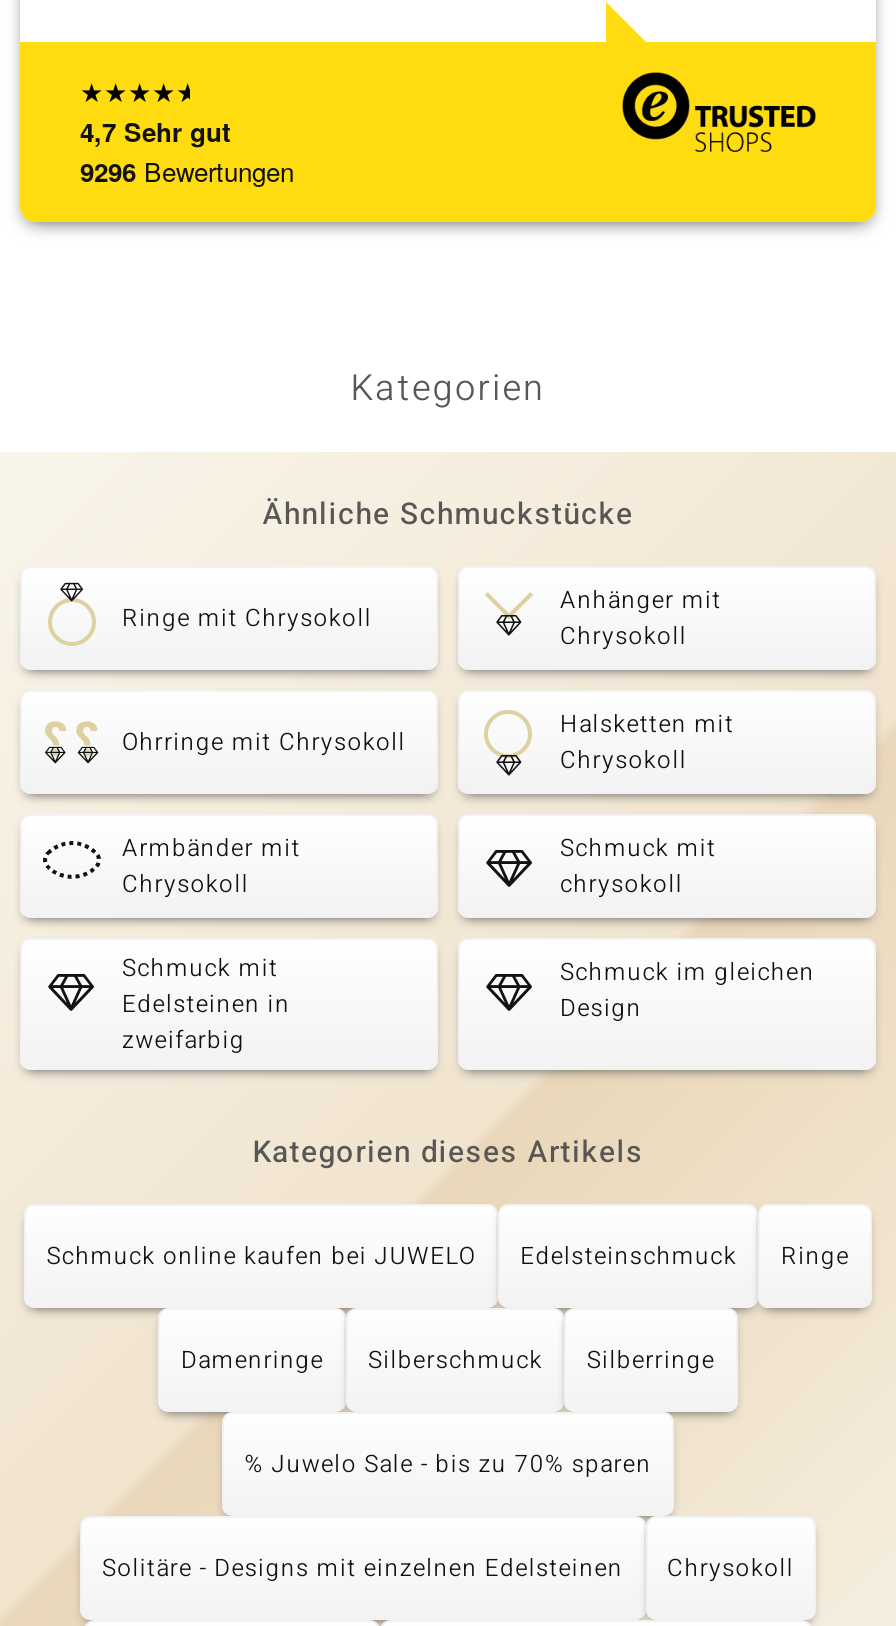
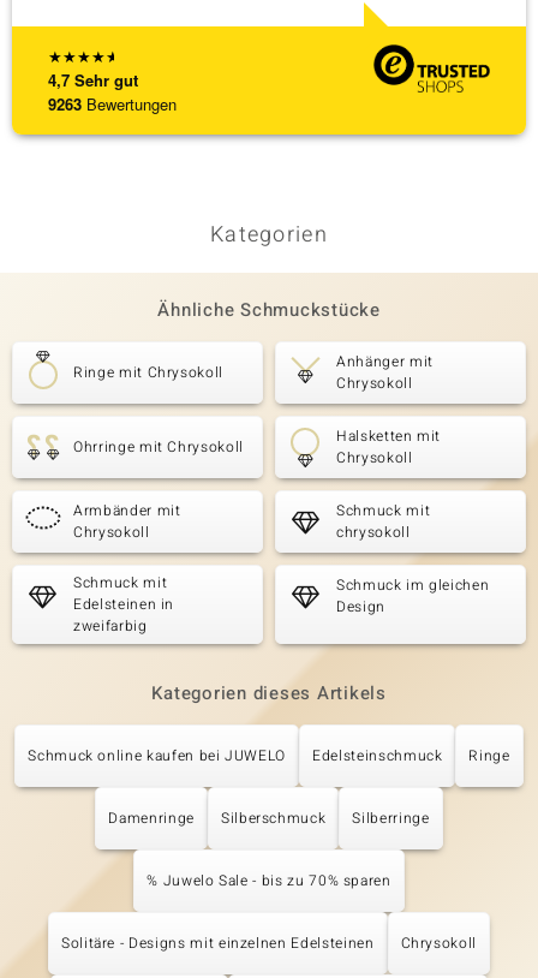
[80,152,294,190] 9296 Bewertungen -> [48,93,177,115] 9263 Bewertungen

